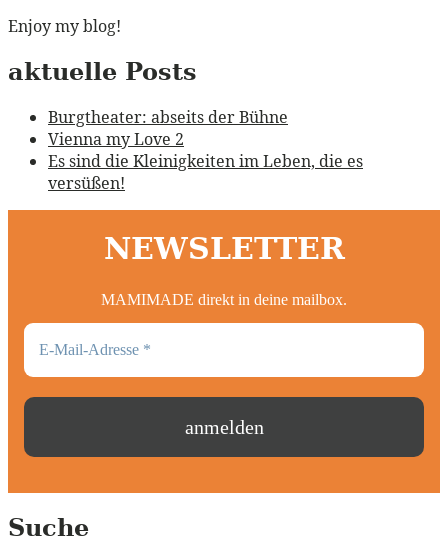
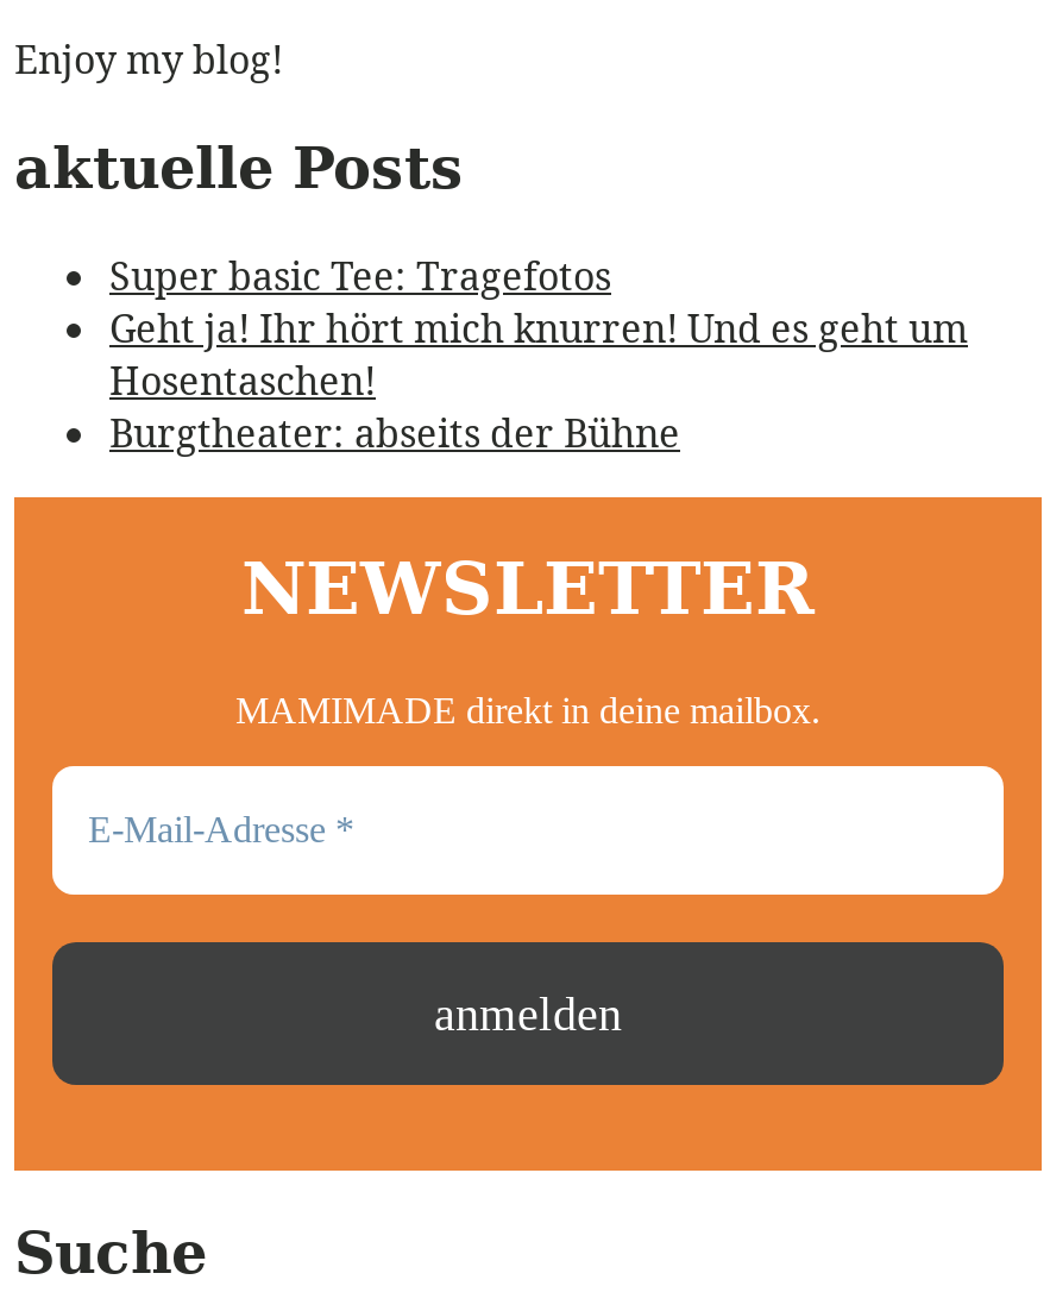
none -> [109,250,968,407] Super basic Tee: Tragefotos | Geht ja! Ihr hört mich knurren! Und es geht um | Hosentaschen!
moved [48,106,288,128] -> [109,407,680,459]: Burgtheater: abseits der Bühne
[48,128,363,194] Vienna my Love 2 | Es sind die Kleinigkeiten im Leben, die es | versüßen! -> none

